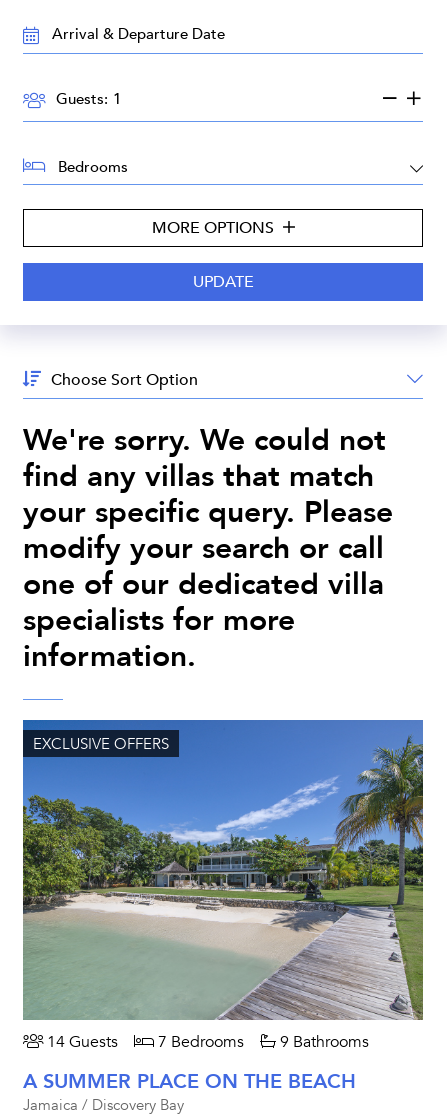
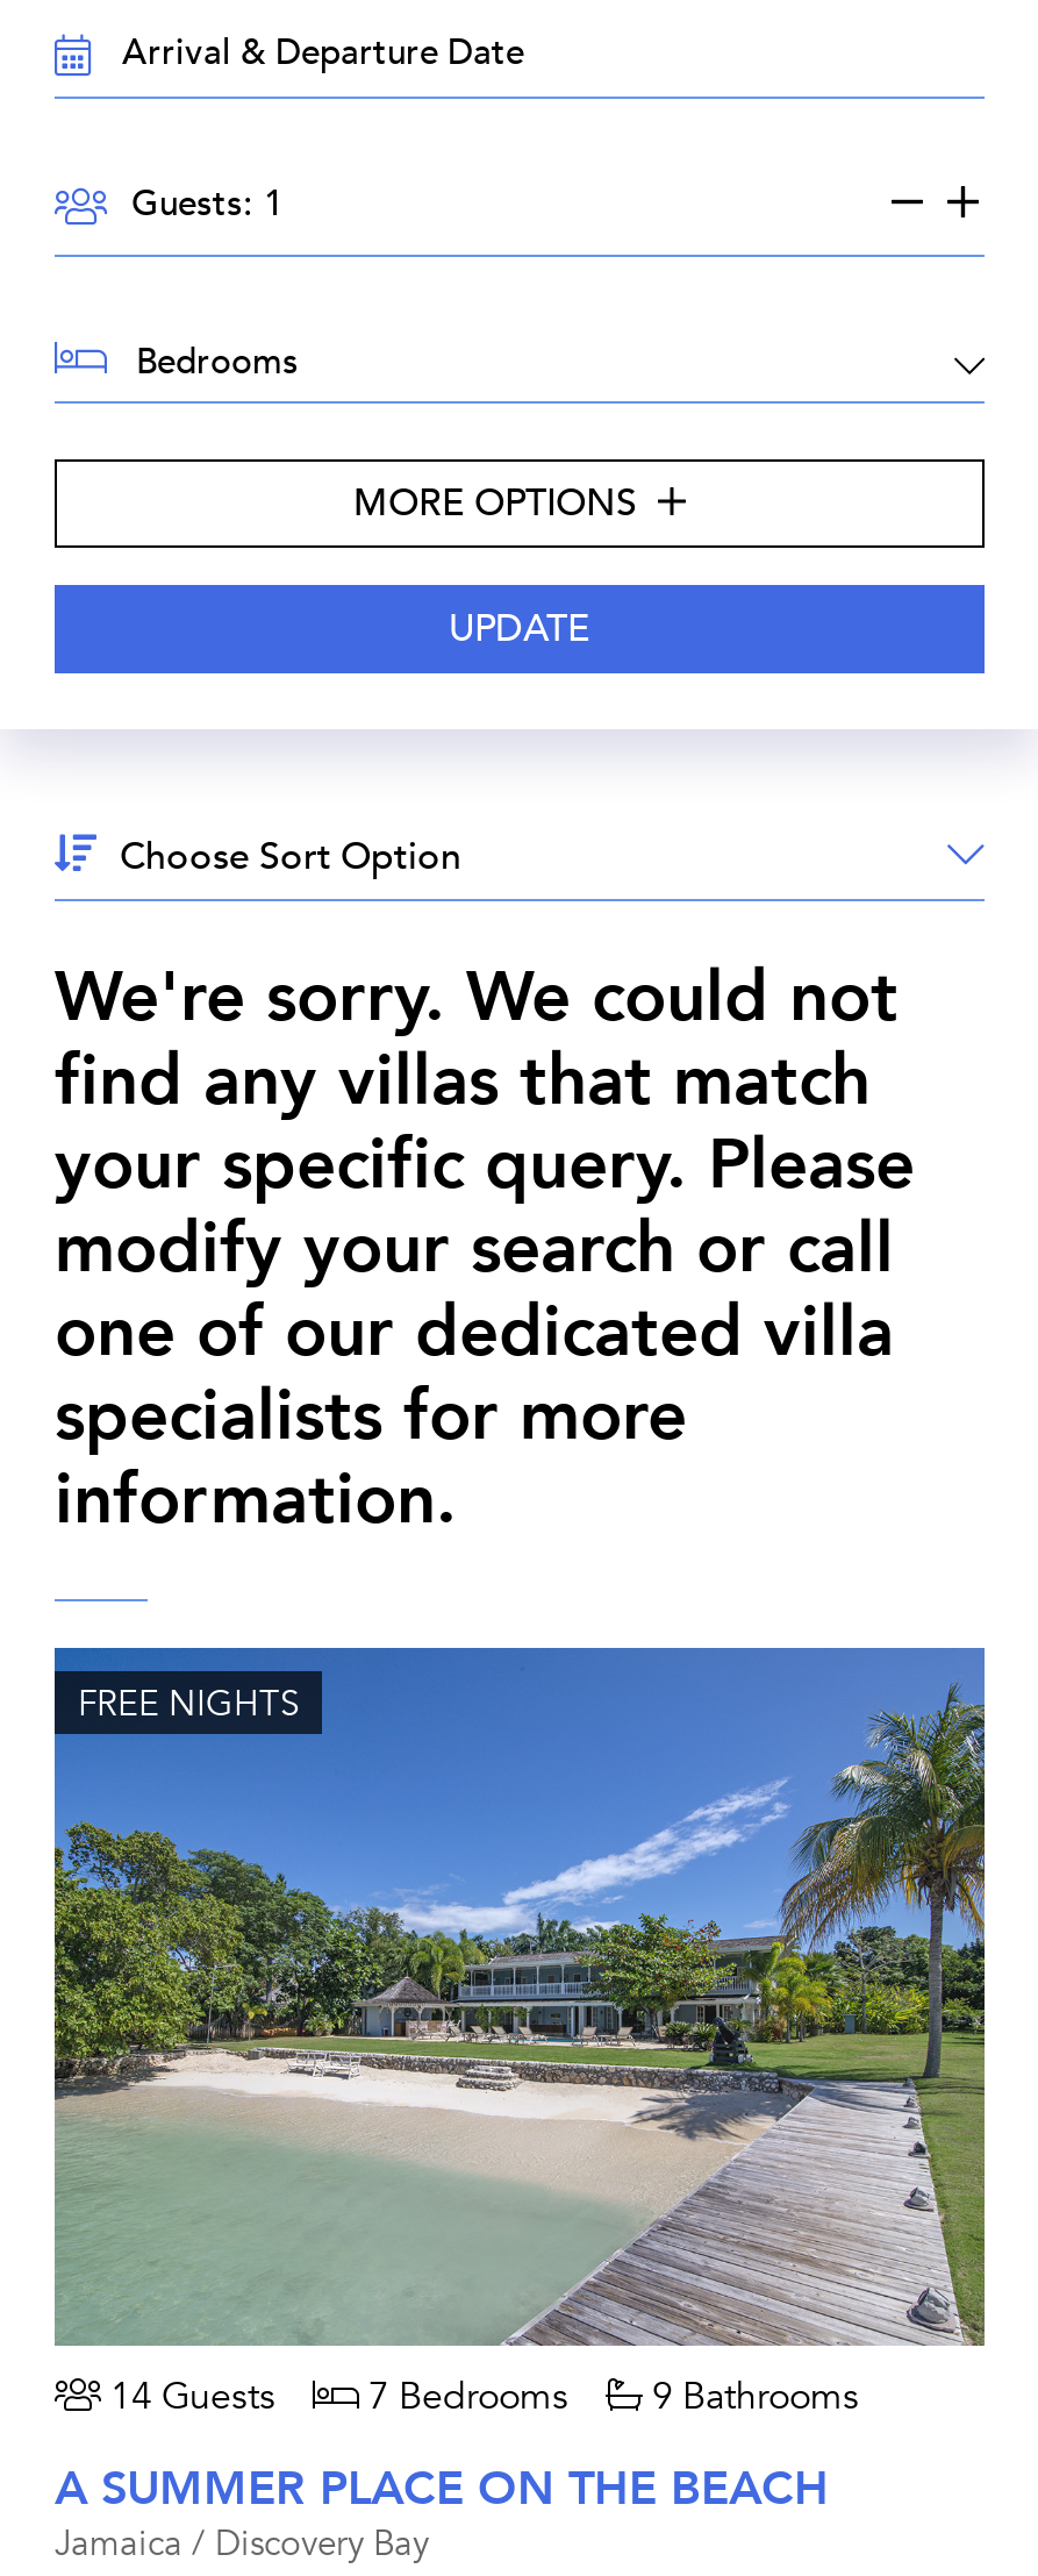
[33,734,169,754] EXCLUSIVE OFFERS -> [78,1681,299,1727] FREE NIGHTS

